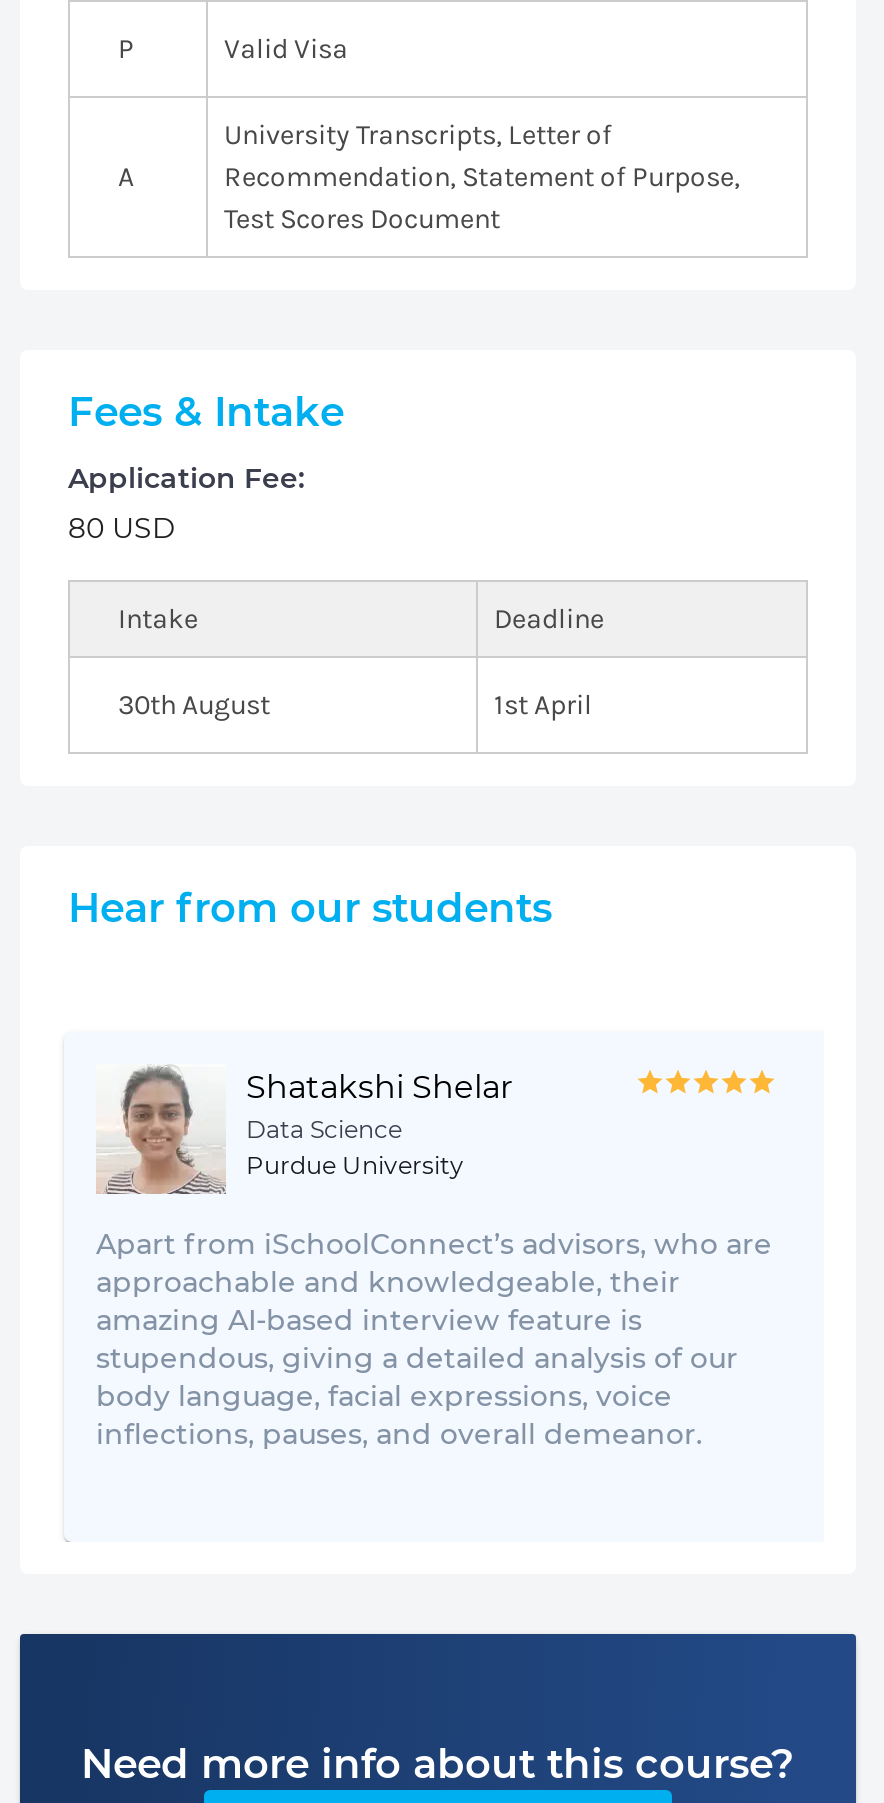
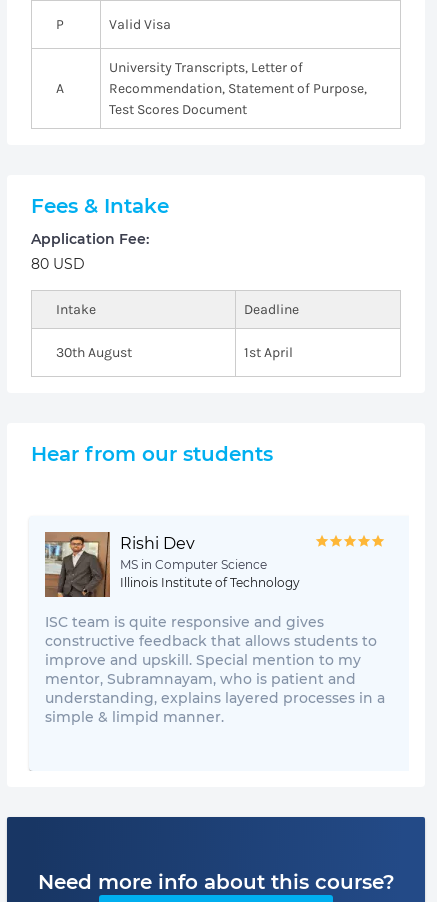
[96,1064,512,1194] [image] | Shatakshi Shelar | Data Science | Purdue University -> [44,531,300,598] [image] | Rishi Dev | MS in Computer Science | Illinois Institute of Technology
[96,1226,772,1452] Apart from iSchoolConnect’s advisors, who are | approachable and knowledgeable, their | amazing AI-based interview feature is | stupendous, giving a detailed analysis of our | body language, facial expressions, voice | inflections, pauses, and overall demeanor. -> [45,613,385,726] ISC team is quite responsive and gives | constructive feedback that allows students to | improve and upskill. Special mention to my | mentor, Subramnayam, who is patient and | understanding, explains layered processes in a | simple & limpid manner.

